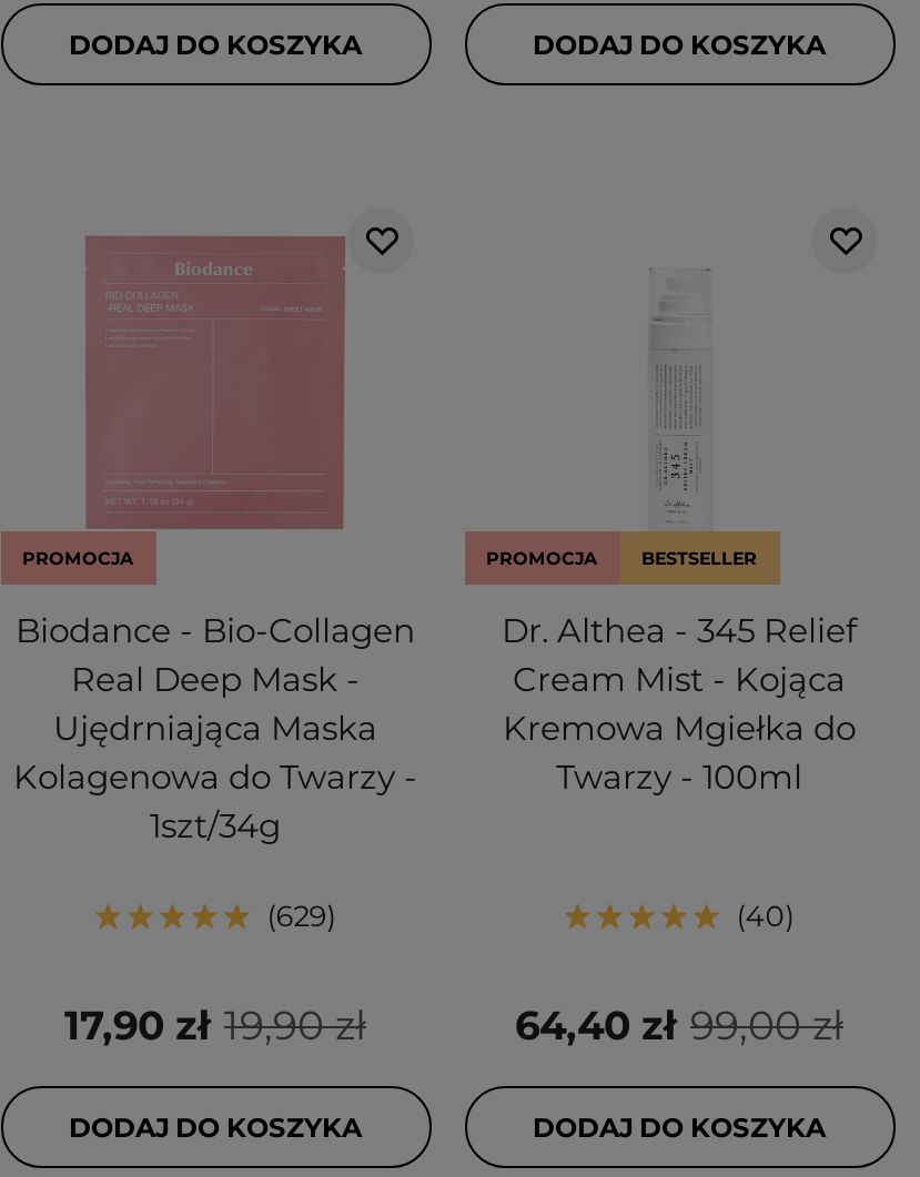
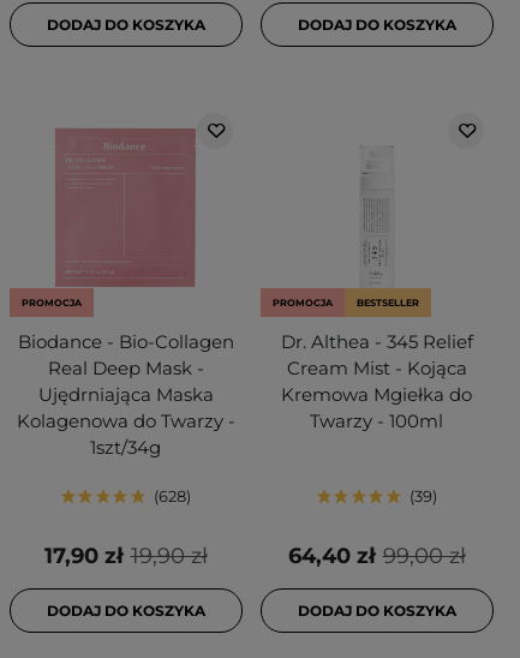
[276,899,327,934] 629 -> [158,487,186,506] 628
[745,899,785,934] 40 -> [414,487,432,506] 39

